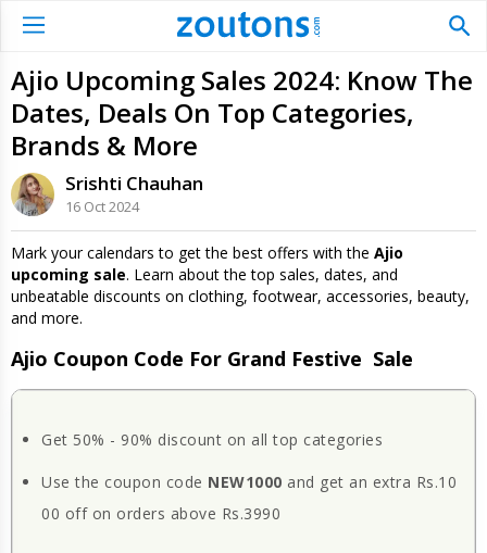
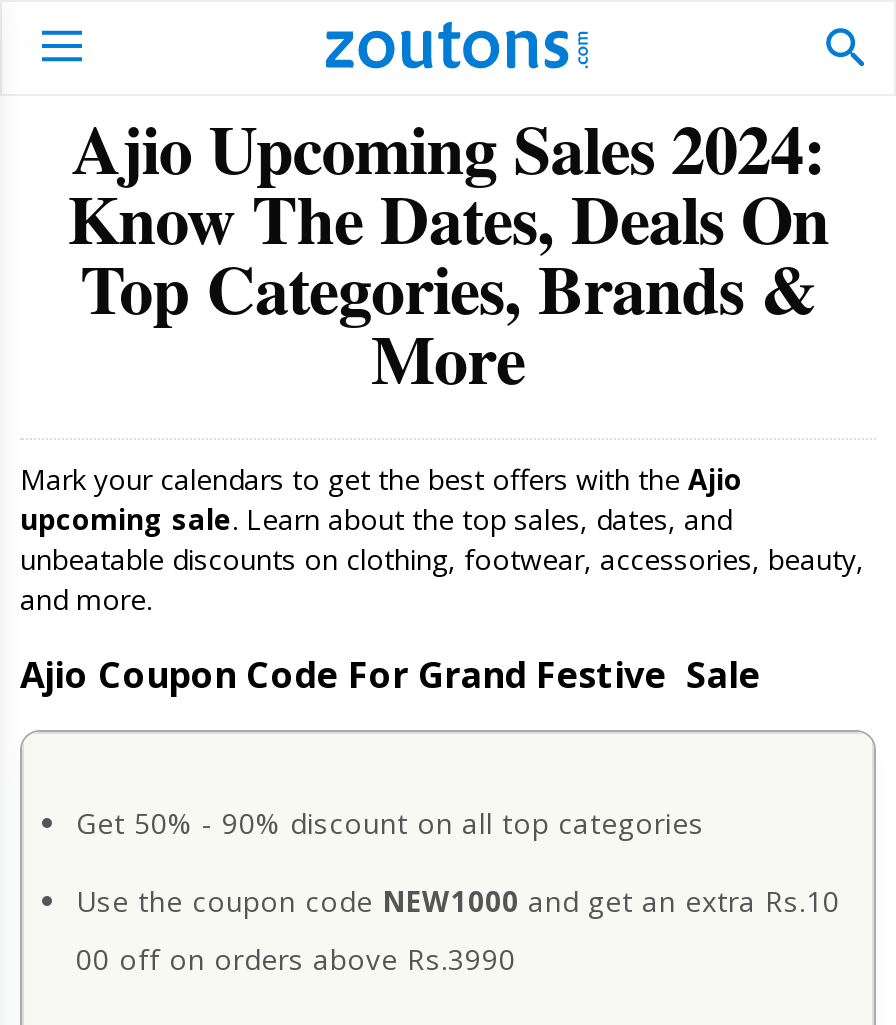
[11,62,473,216] Ajio Upcoming Sales 2024: Know The | Dates, Deals On Top Categories, | Brands & More | Srishti Chauhan | 16 Oct 2024 -> [67,98,829,408] Ajio Upcoming Sales 2024: | Know The Dates, Deals On | Top Categories, Brands & | More
[10,173,50,217] [image] -> none

